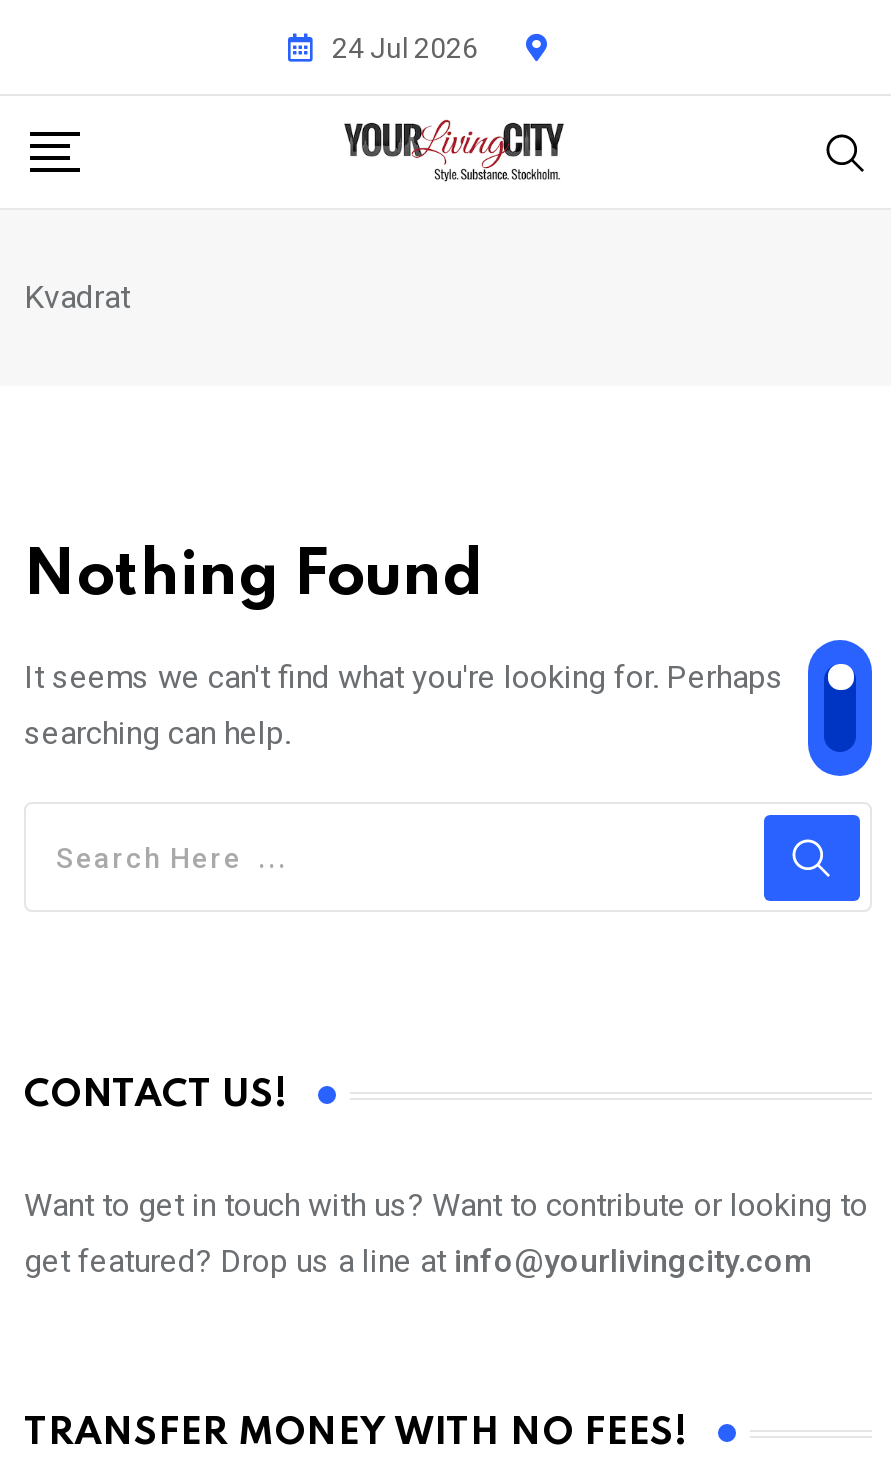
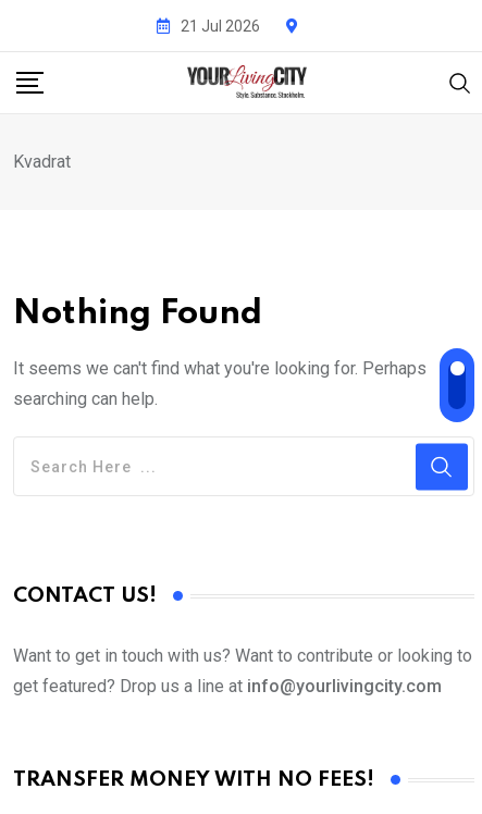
[332,31,478,63] 24 Jul 2026 -> [181,17,260,34] 21 Jul 2026

